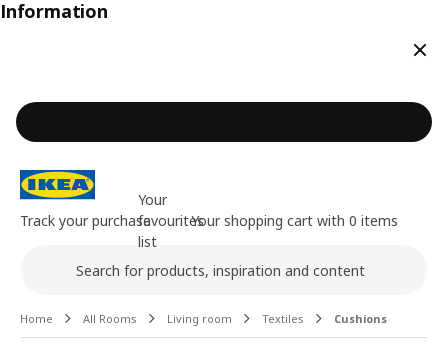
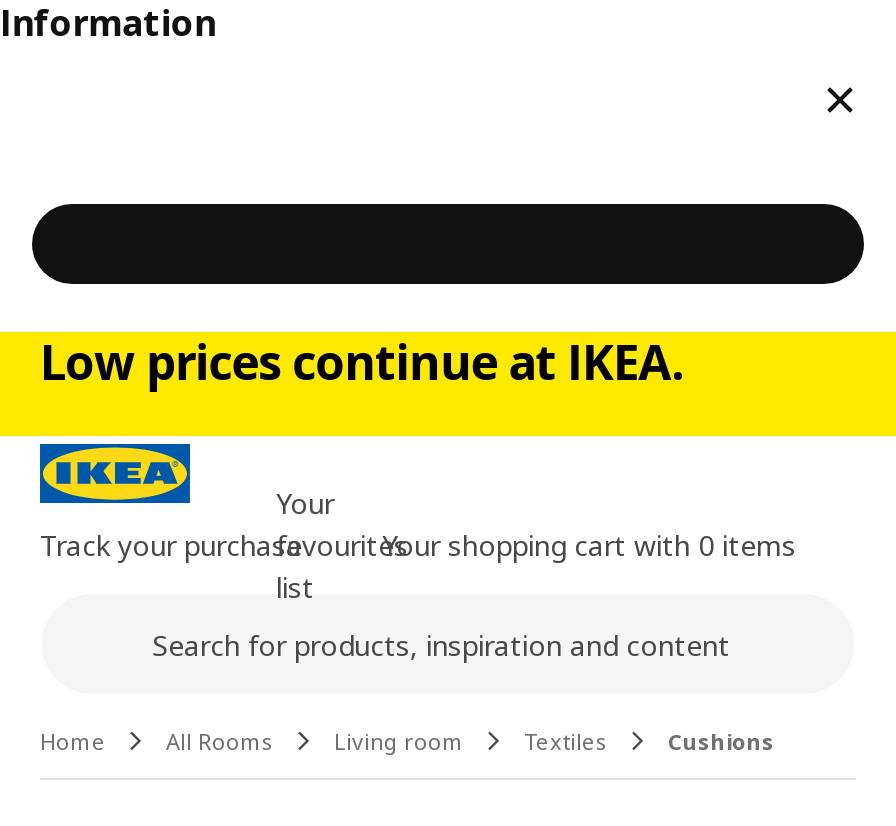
none -> [40,328,682,394] Low prices continue at IKEA.

